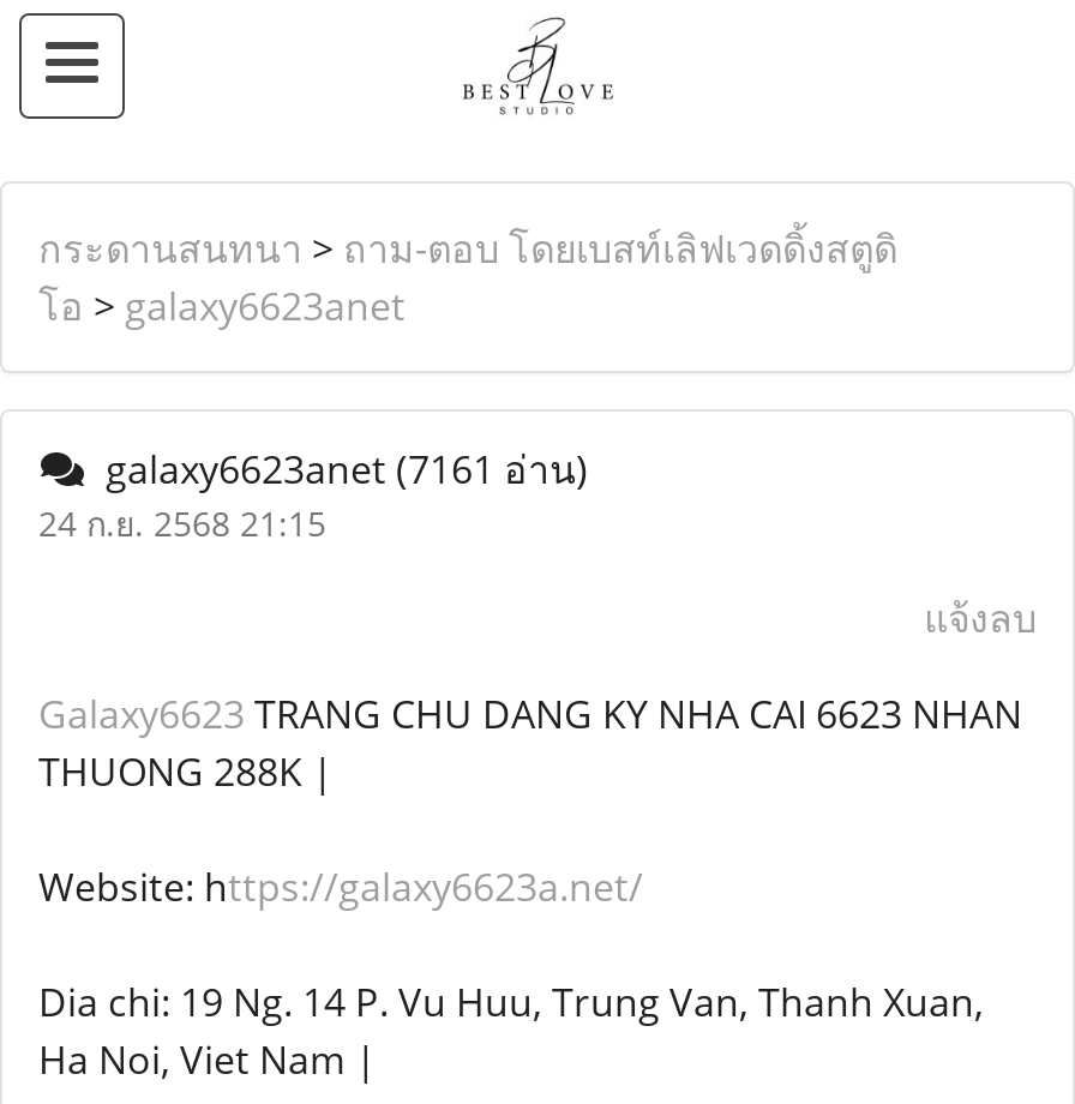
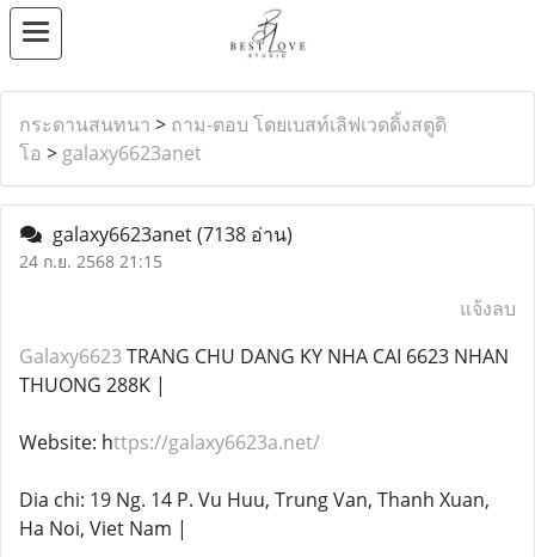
[86,443,588,496] galaxy6623anet (7161 อ่าน) -> [43,221,293,247] galaxy6623anet (7138 อ่าน)

